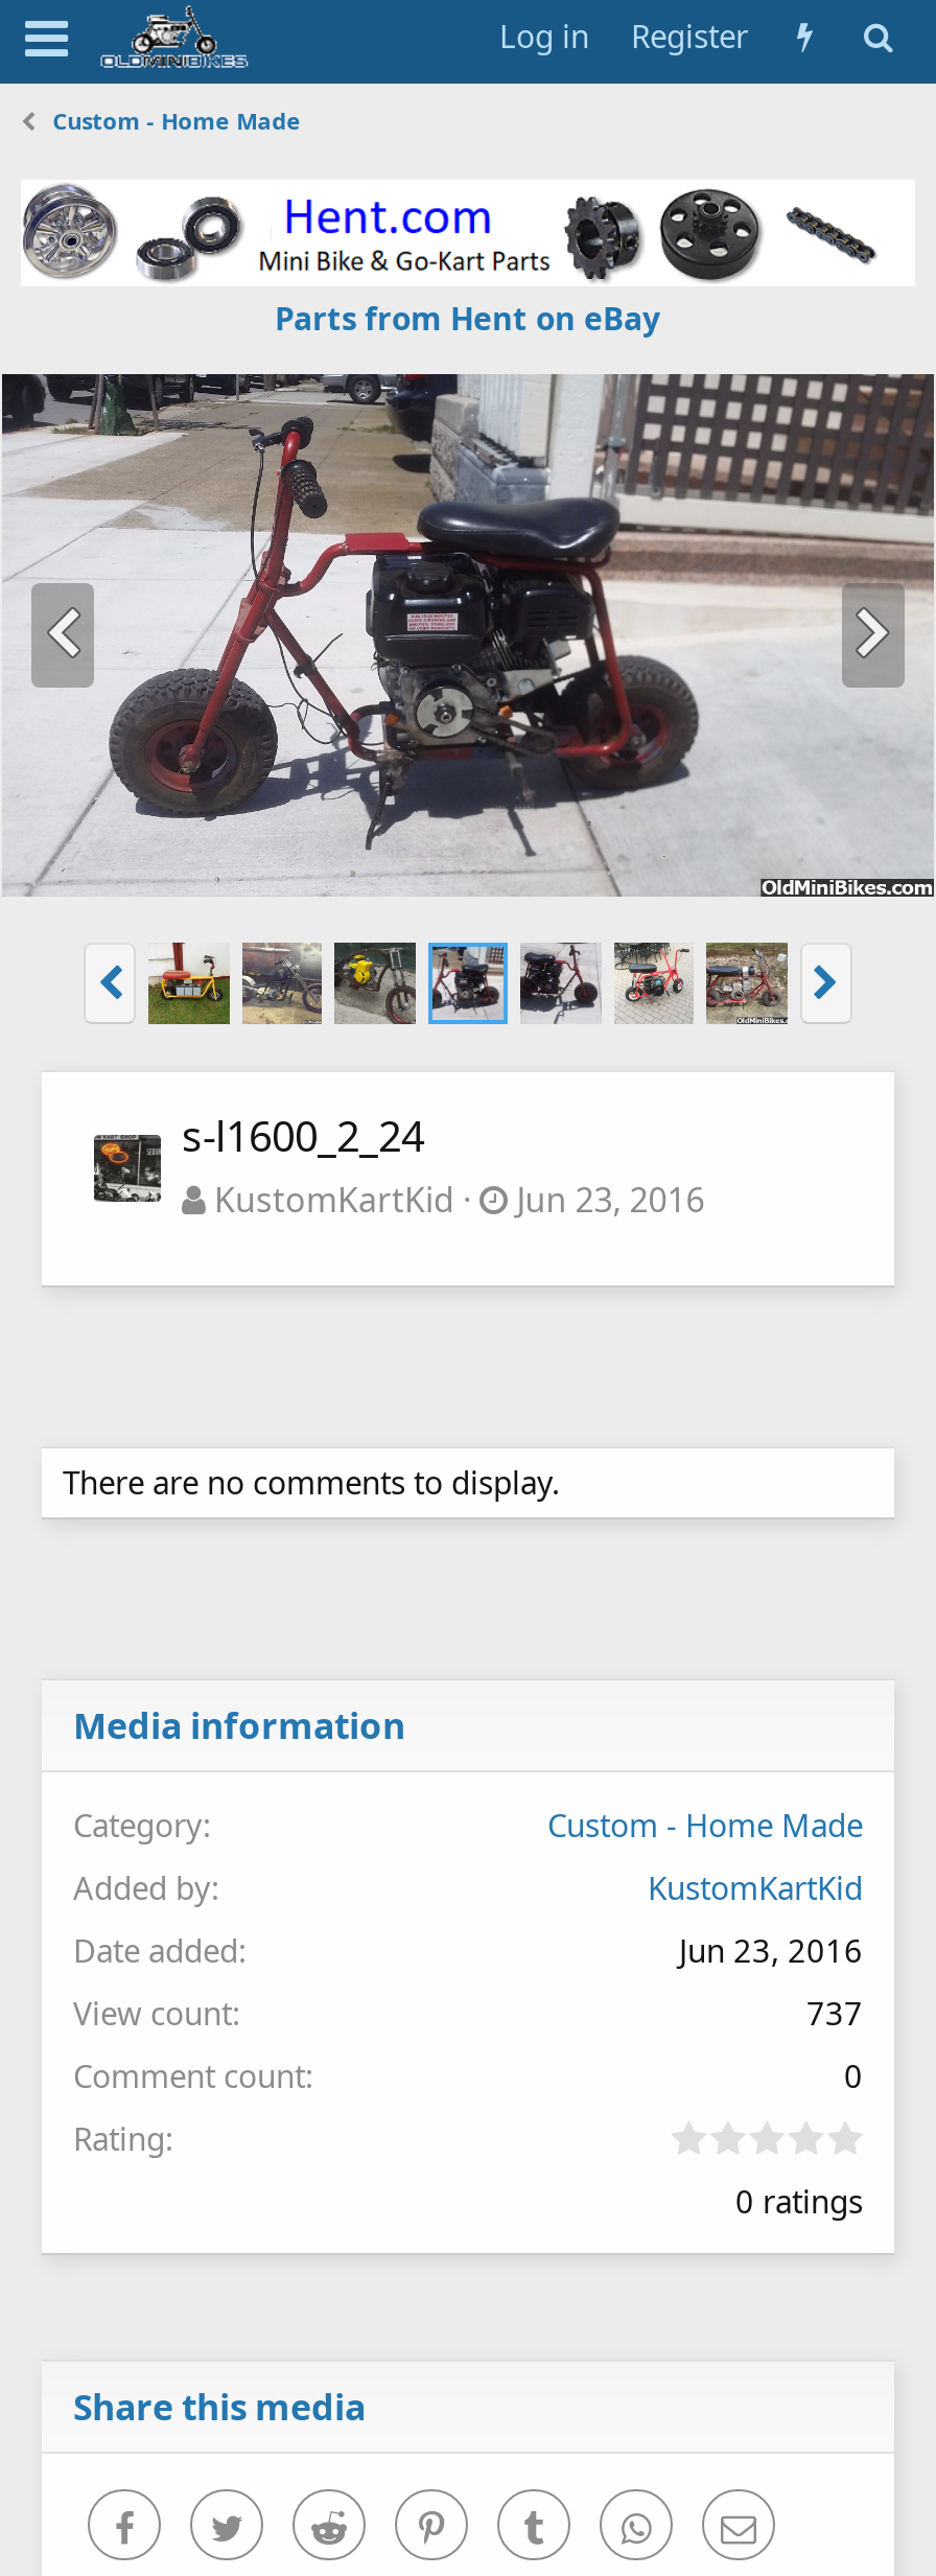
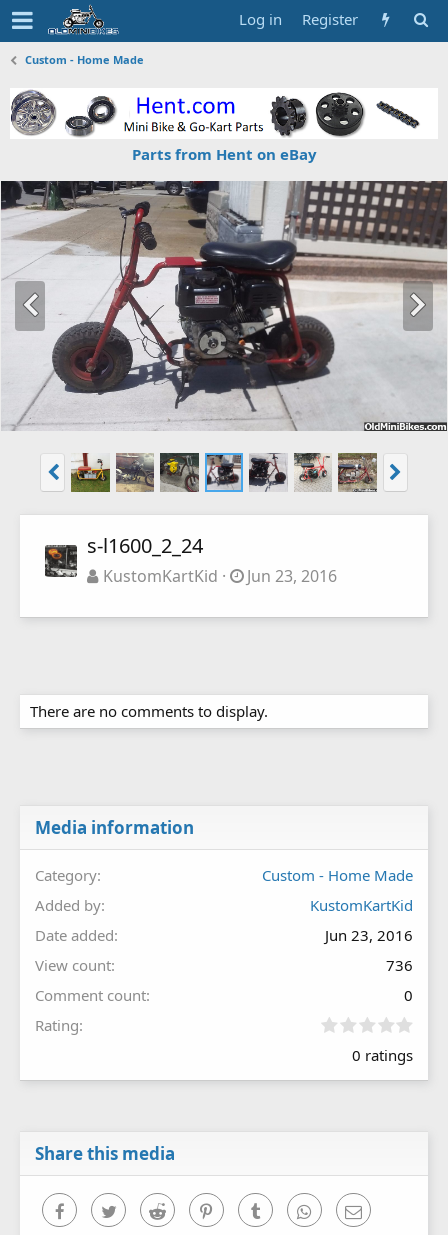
[806,1992,863,2034] 737 -> [386,955,413,975] 736

